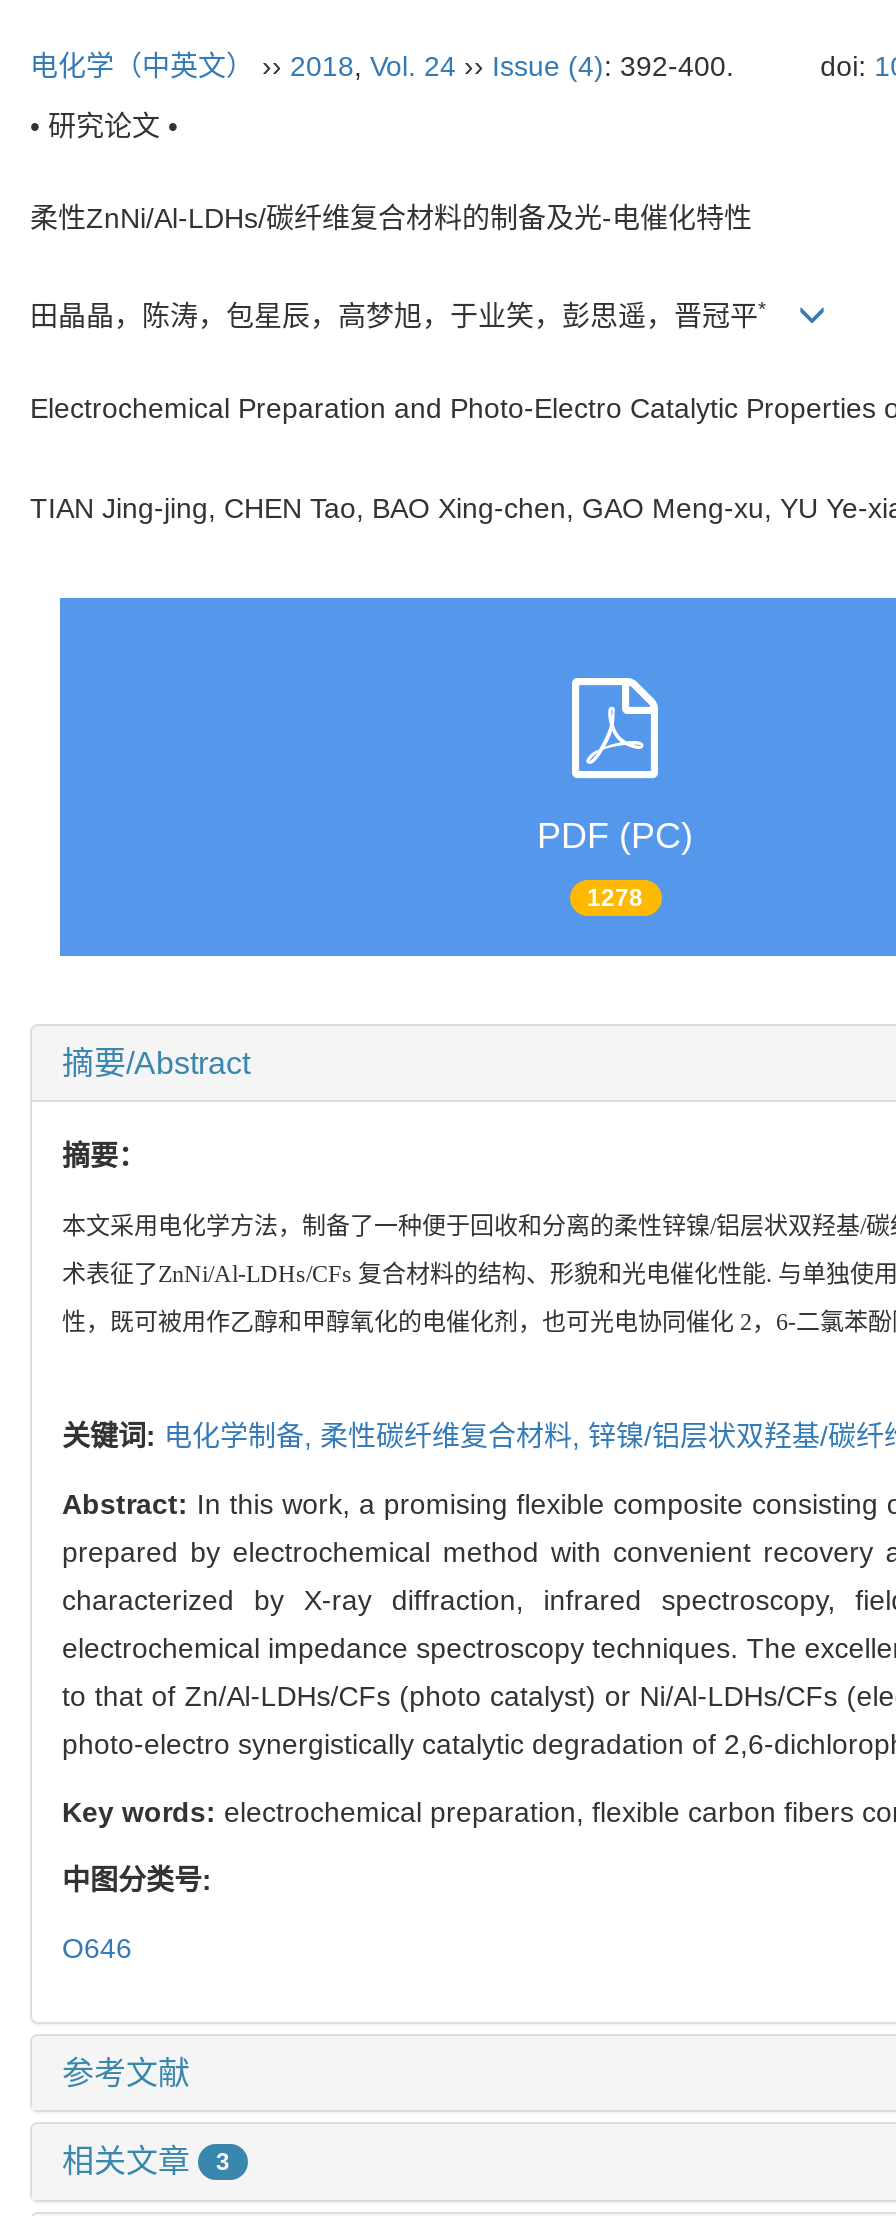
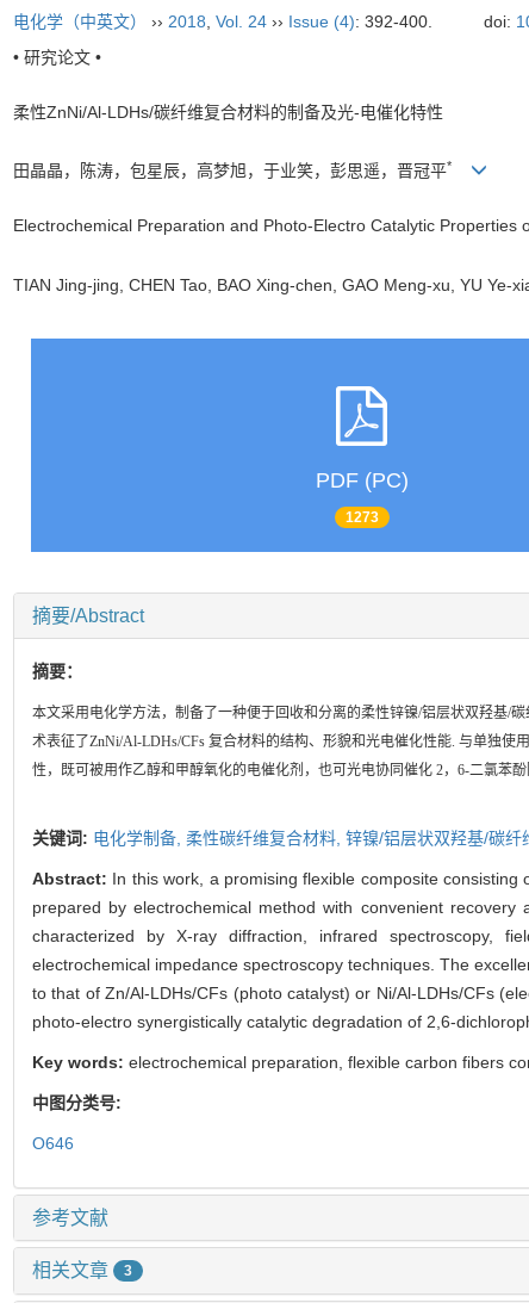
[587,884,643,912] 1278 -> [345,509,378,526] 1273

